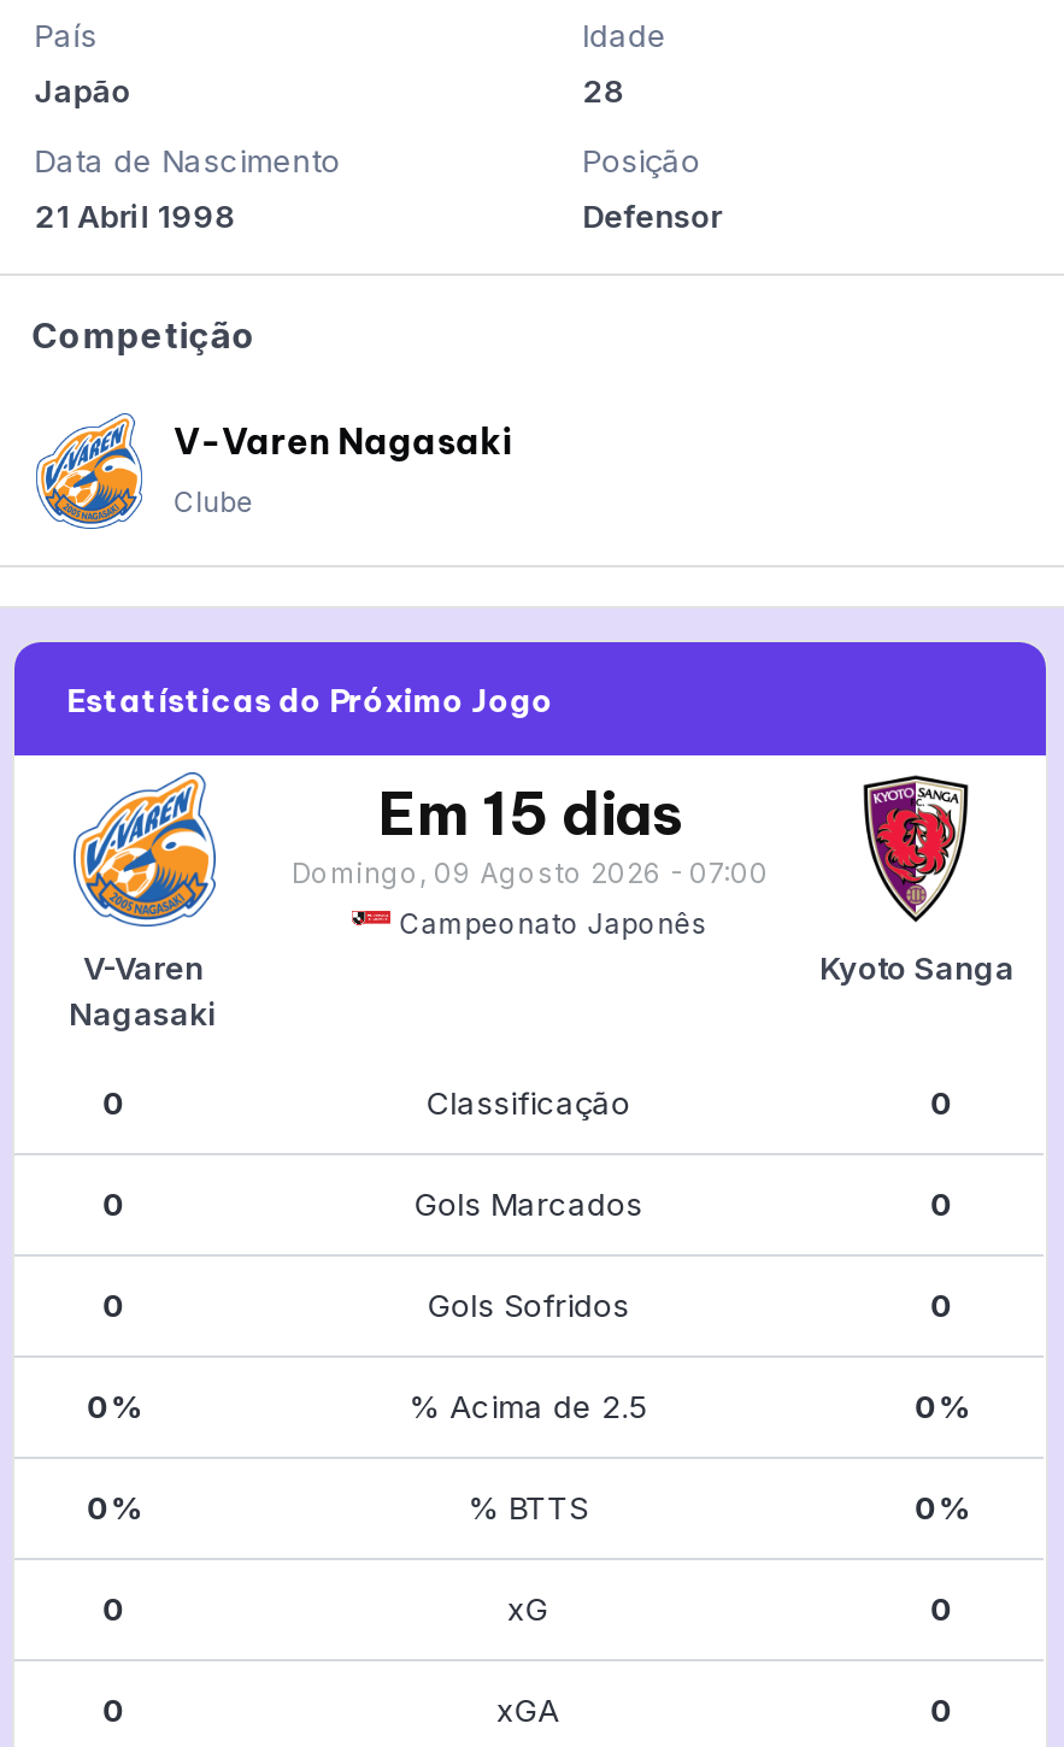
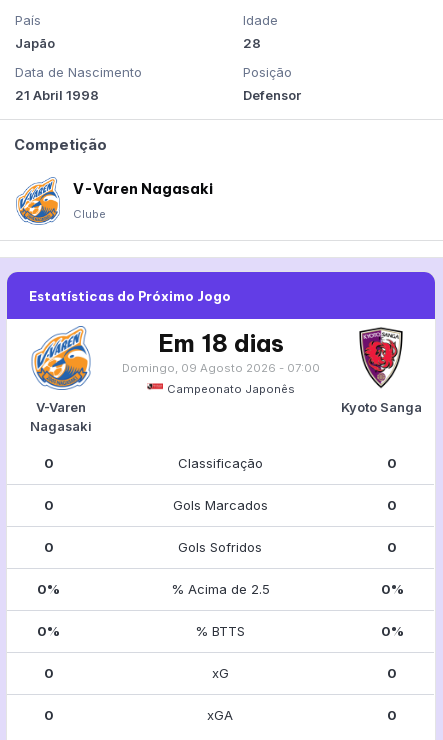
[378,778,682,850] Em 15 dias -> [158,328,284,358] Em 18 dias

